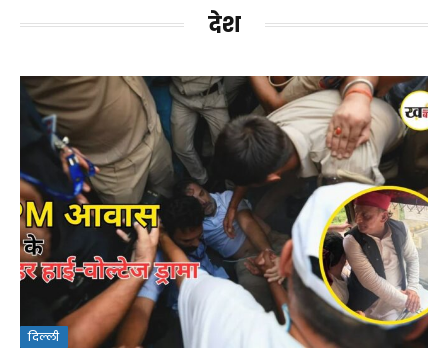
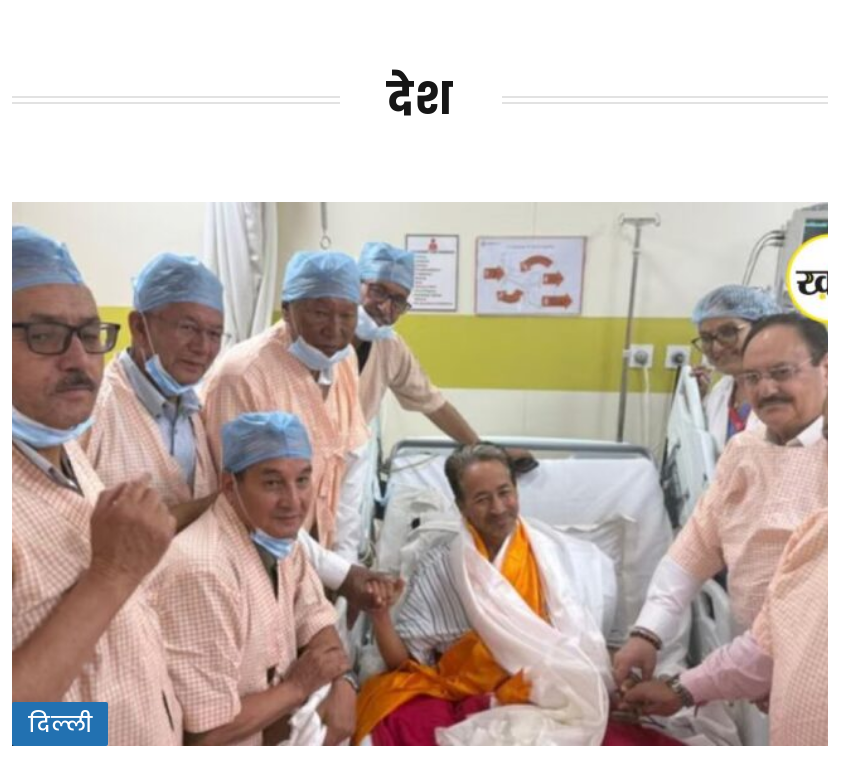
[19,75,429,349] [image] -> [10,202,830,748] [image]

